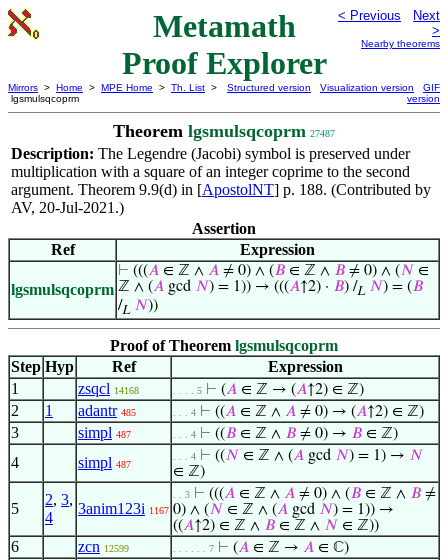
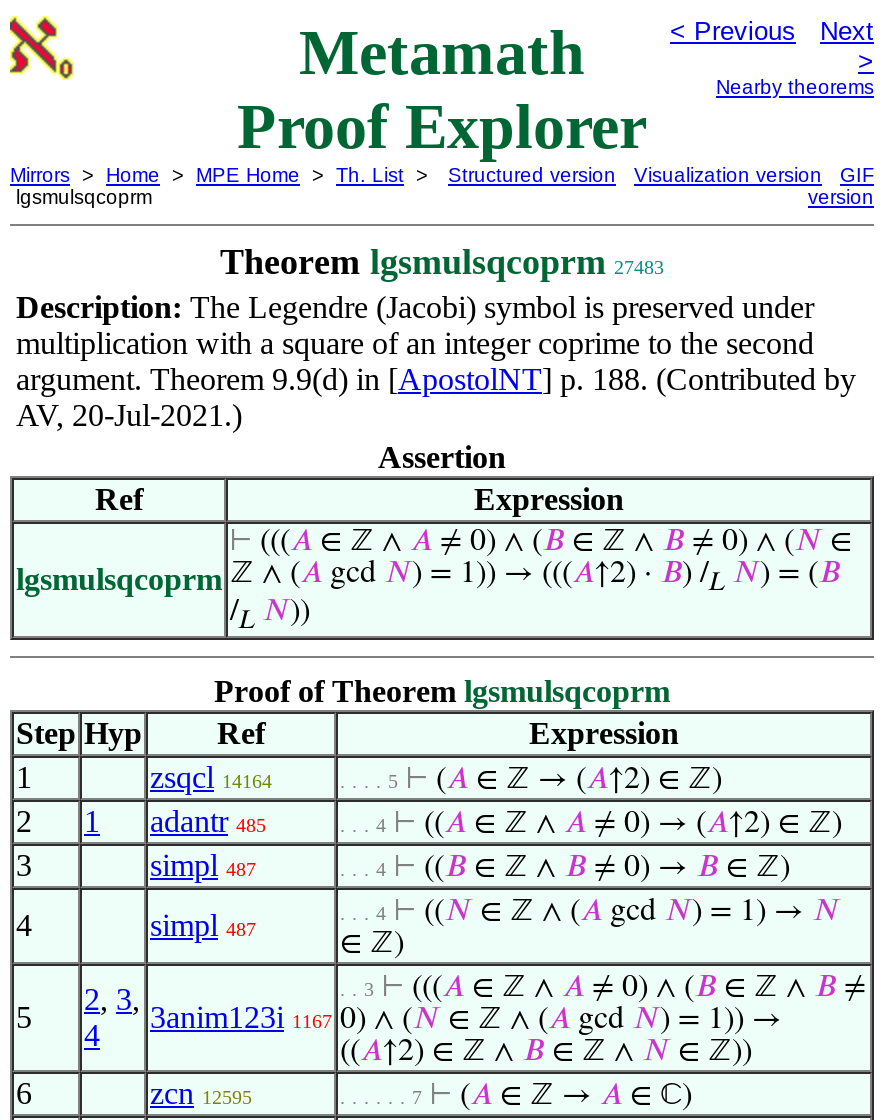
[113,121,335,141] Theorem lgsmulsqcoprm 27487 -> [220,242,664,282] Theorem lgsmulsqcoprm 27483
[78,380,139,397] zsqcl 14168 -> [150,760,272,794] zsqcl 14164
[78,538,129,555] zcn 12599 -> [150,1076,252,1110] zcn 12595

